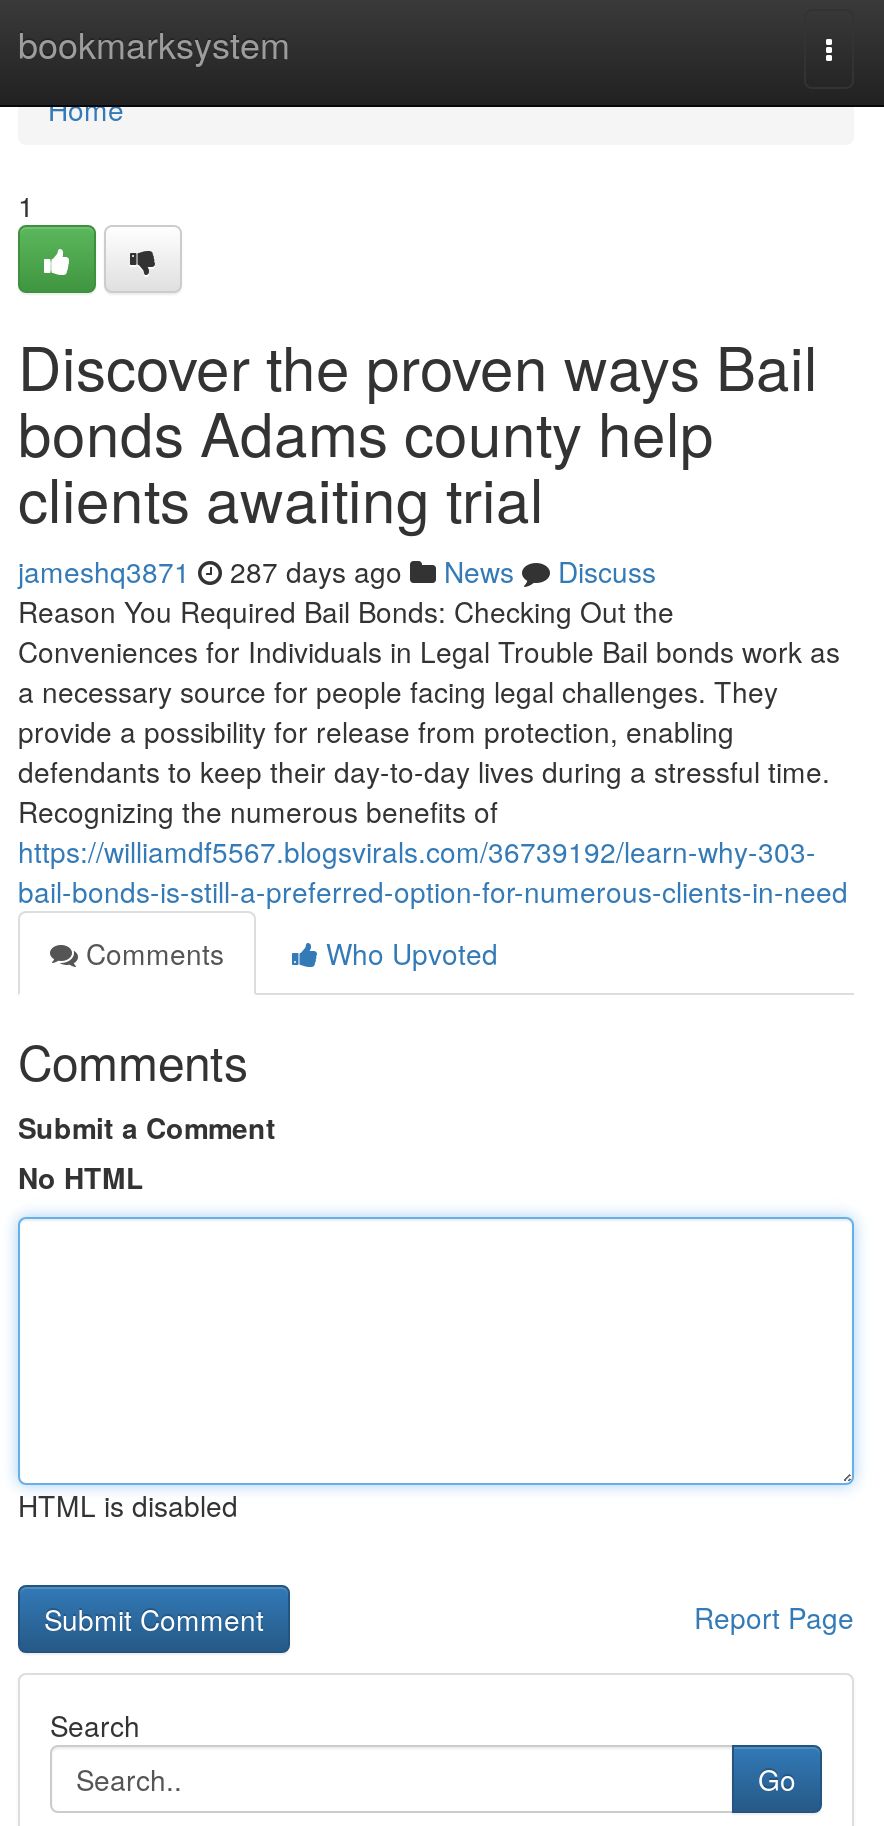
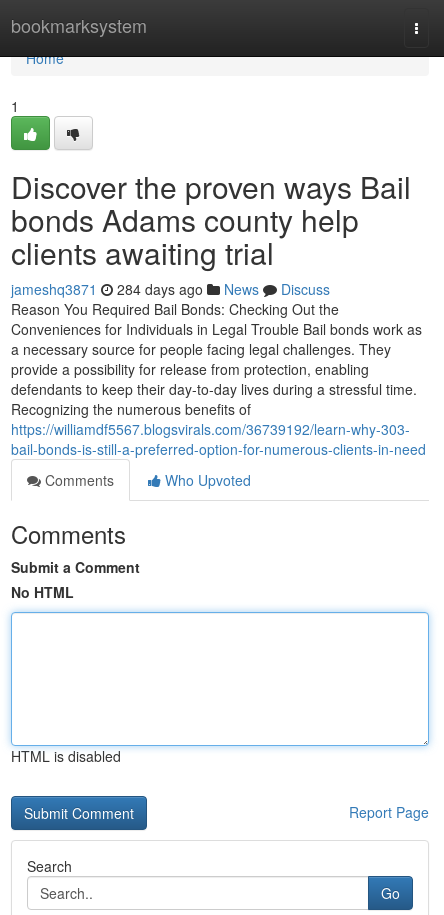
[18,551,656,591] jameshq3871 287 days ago News Discuss -> [11,279,330,299] jameshq3871 284 days ago News Discuss

